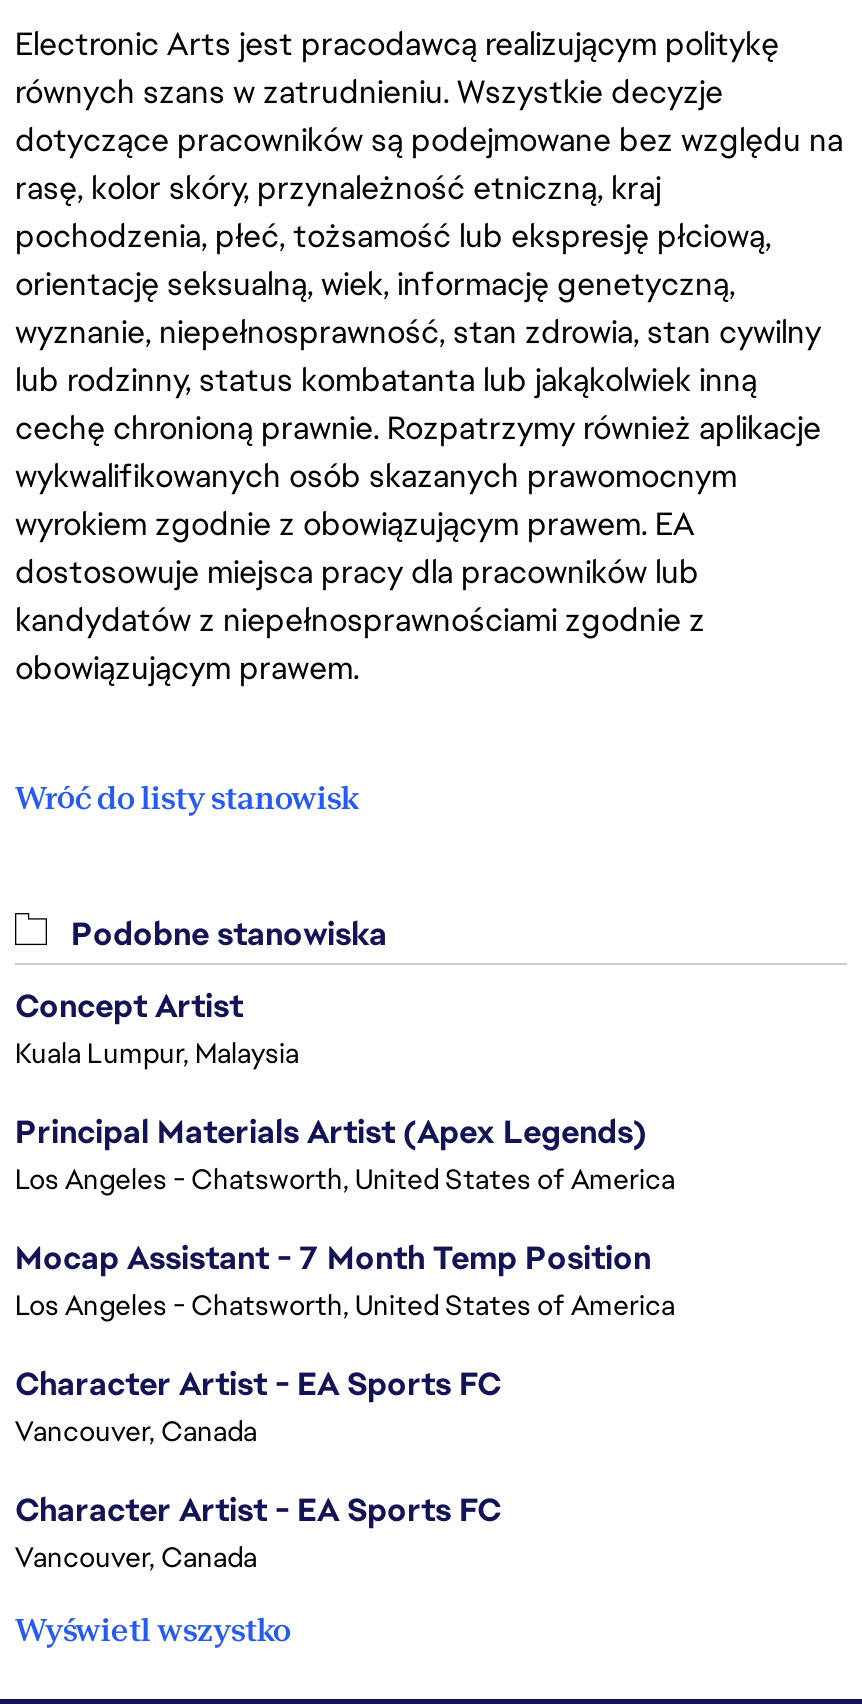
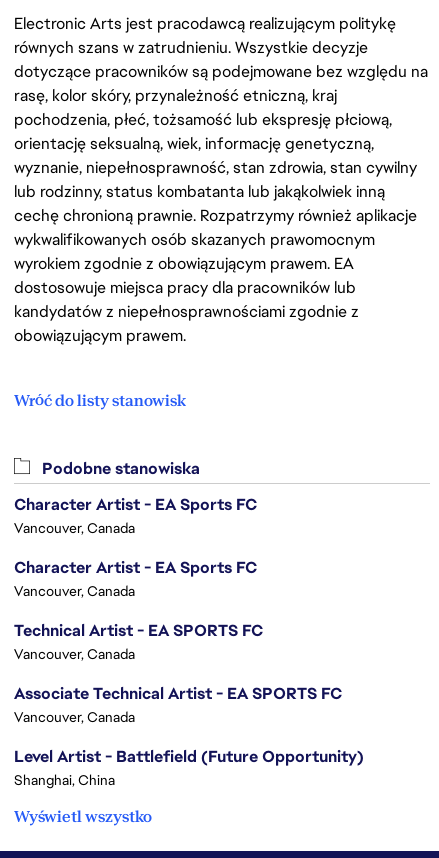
[15,985,675,1323] Concept Artist | Kuala Lumpur, Malaysia | Principal Materials Artist (Apex Legends) | Los Angeles - Chatsworth, United States of America | Mocap Assistant - 7 Month Temp Position | Los Angeles - Chatsworth, United States of America -> none
moved [15,1363,501,1575] -> [14,494,257,600]: Character Artist - EA Sports FC | Vancouver, Canada | Character Artist - EA Sports FC | Vancouver, Canada
none -> [14,620,364,789] Technical Artist - EA SPORTS FC | Vancouver, Canada | Associate Technical Artist - EA SPORTS FC | Vancouver, Canada | Level Artist - Battlefield (Future Opportunity) | Shanghai, China

